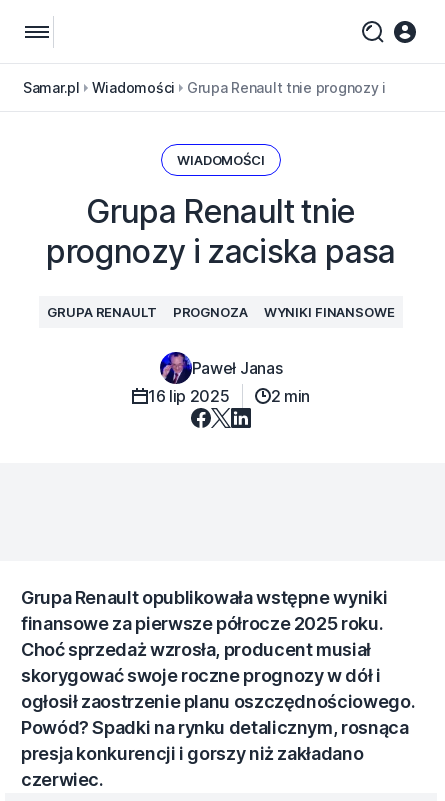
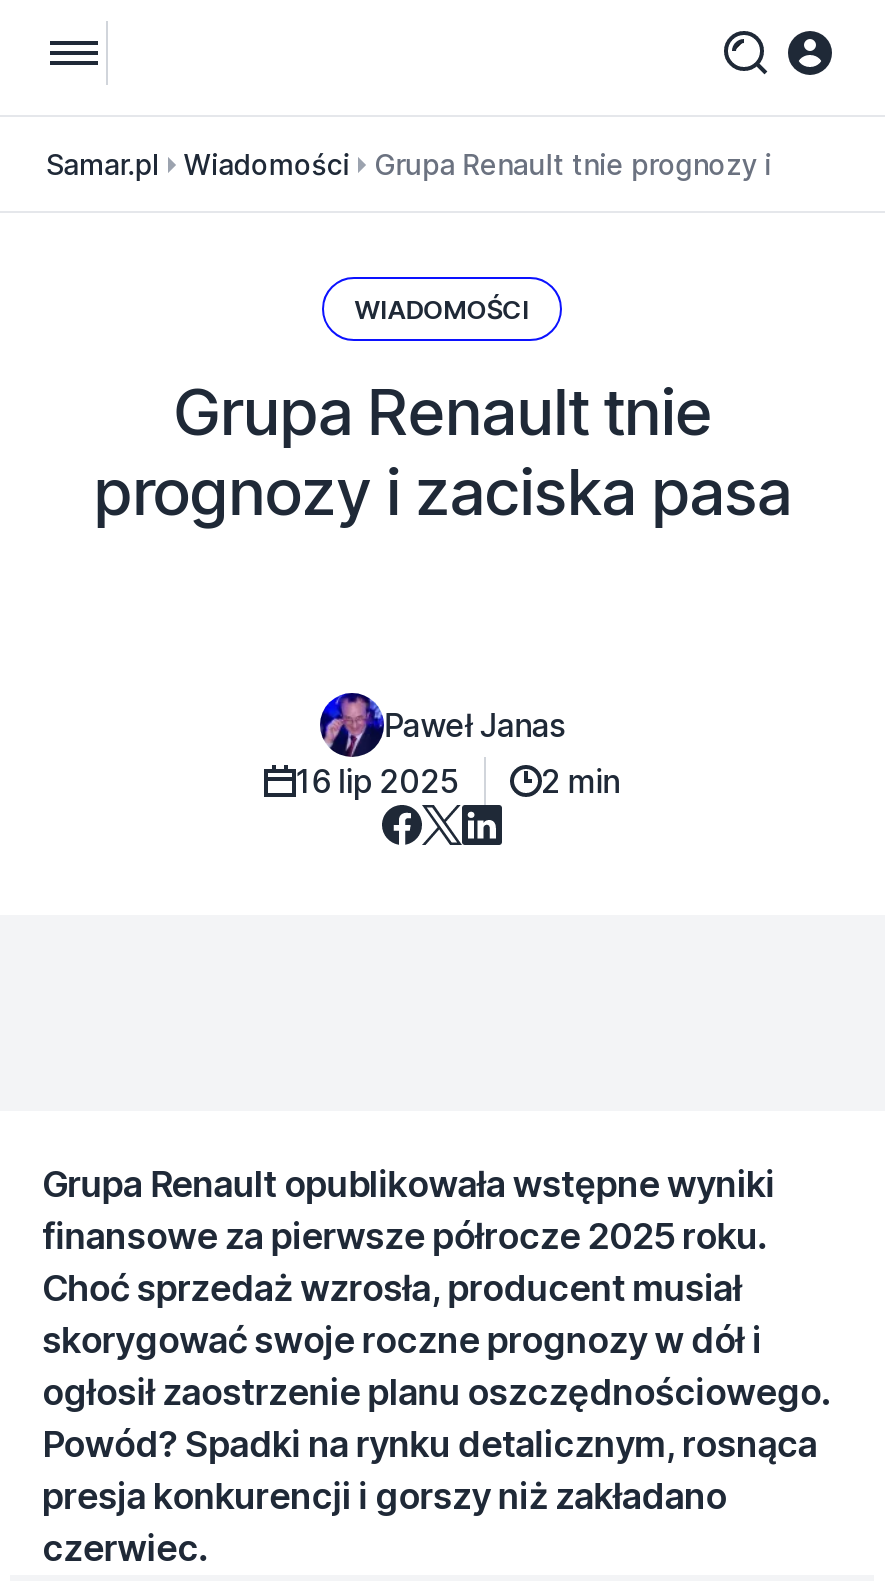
[47,304,395,320] GRUPA RENAULT | PROGNOZA | WYNIKI FINANSOWE -> none

